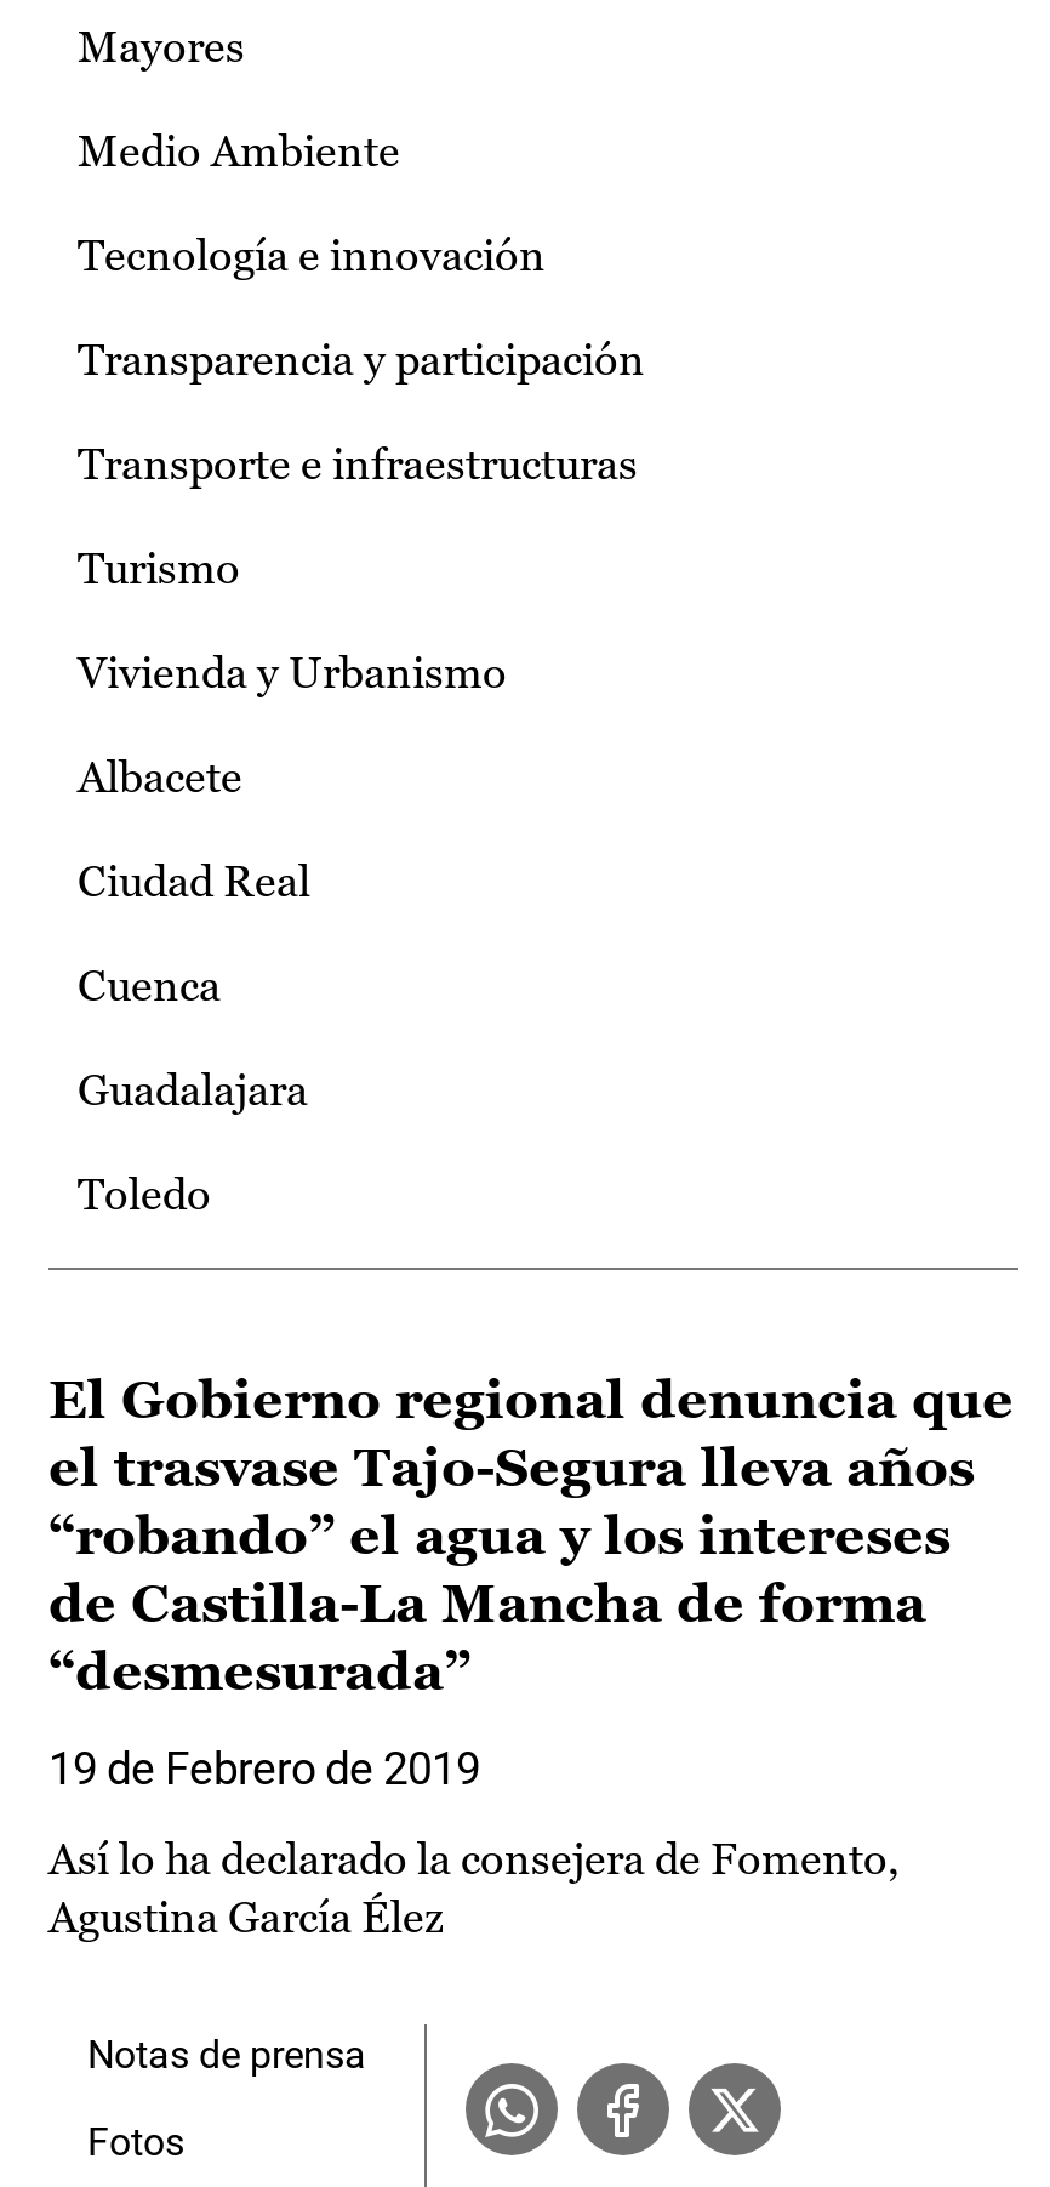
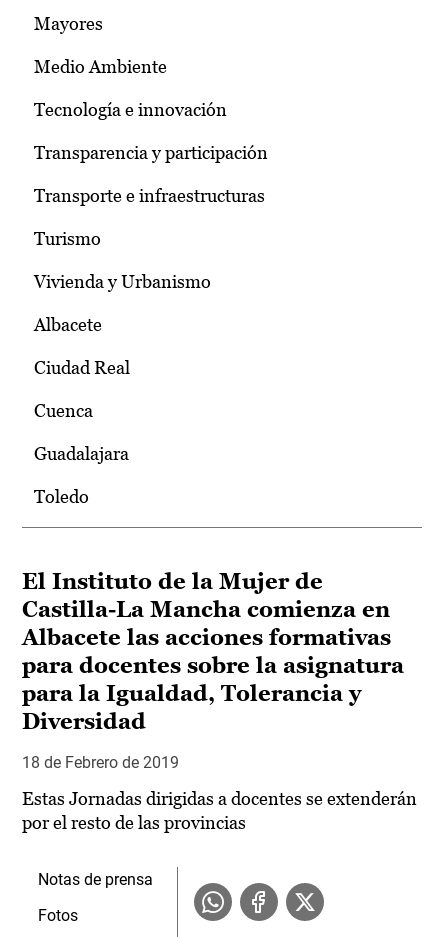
[48,1370,1014,1702] El Gobierno regional denuncia que | el trasvase Tajo-Segura lleva años | “robando” el agua y los intereses | de Castilla-La Mancha de forma | “desmesurada” -> [22,569,404,734] El Instituto de la Mujer de | Castilla-La Mancha comienza en | Albacete las acciones formativas | para docentes sobre la asignatura | para la Igualdad, Tolerancia y | Diversidad
[48,1743,480,1794] 19 de Febrero de 2019 -> [22,753,179,772] 18 de Febrero de 2019
[48,1833,900,1942] Así lo ha declarado la consejera de Fomento, | Agustina García Élez -> [22,788,417,833] Estas Jornadas dirigidas a docentes se extenderán | por el resto de las provincias

